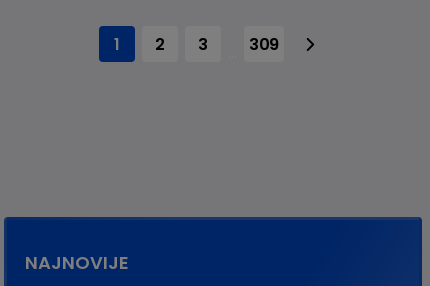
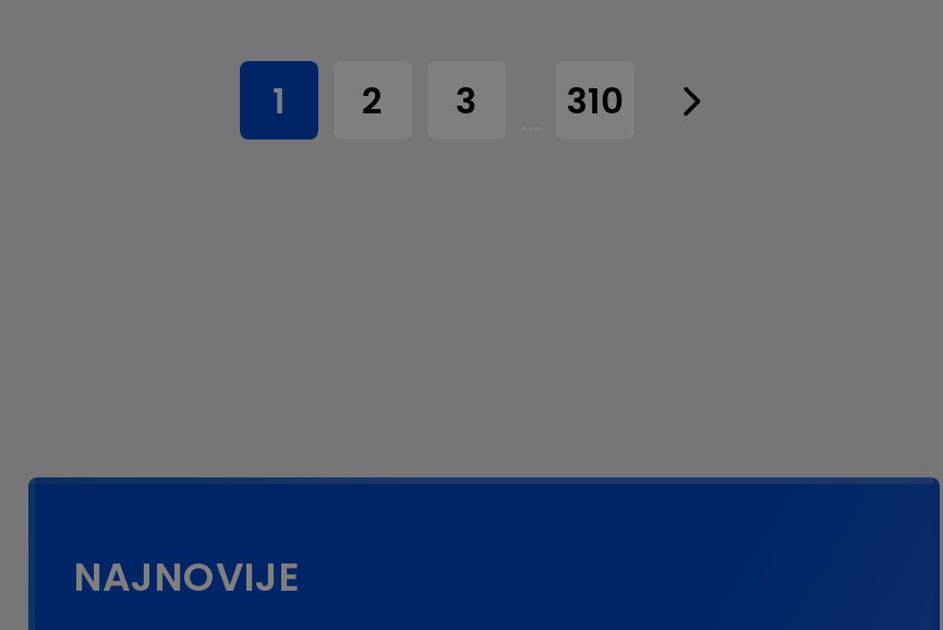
[114,33,279,64] 1 2 3 ... 309 -> [273,75,624,144] 1 2 3 ... 310

